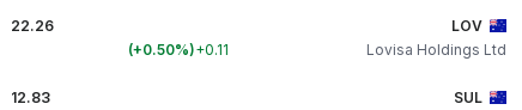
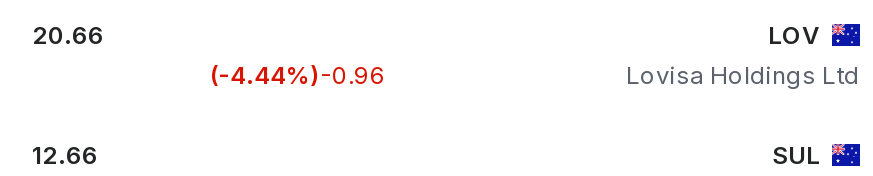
[11,16,54,34] 22.26 -> [32,20,104,50] 20.66
[133,40,189,58] +0.50% -> [218,60,310,90] -4.44%
[195,40,229,58] +0.11 -> [320,60,386,90] -0.96
[11,88,50,106] 12.83 -> [32,140,98,170] 12.66

